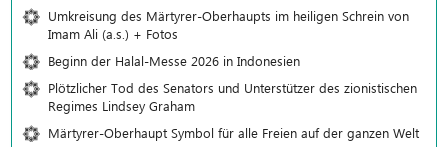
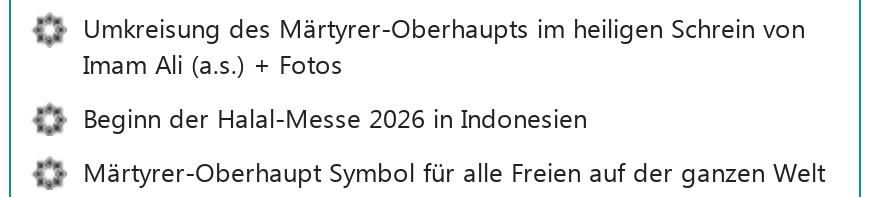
[48,79,417,114] Plötzlicher Tod des Senators und Unterstützer des zionistischen | Regimes Lindsey Graham -> none

